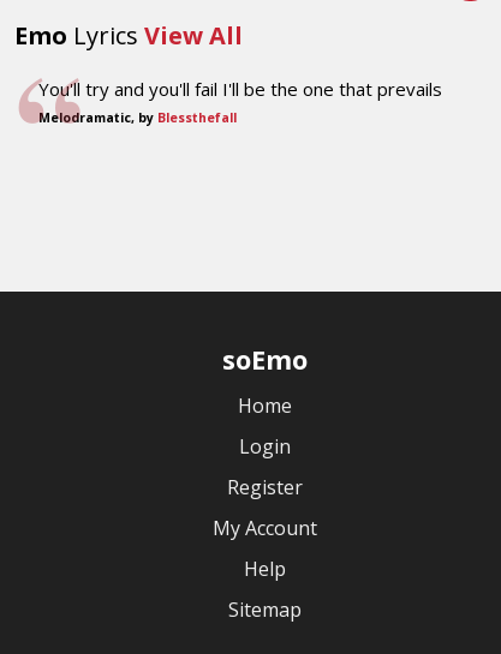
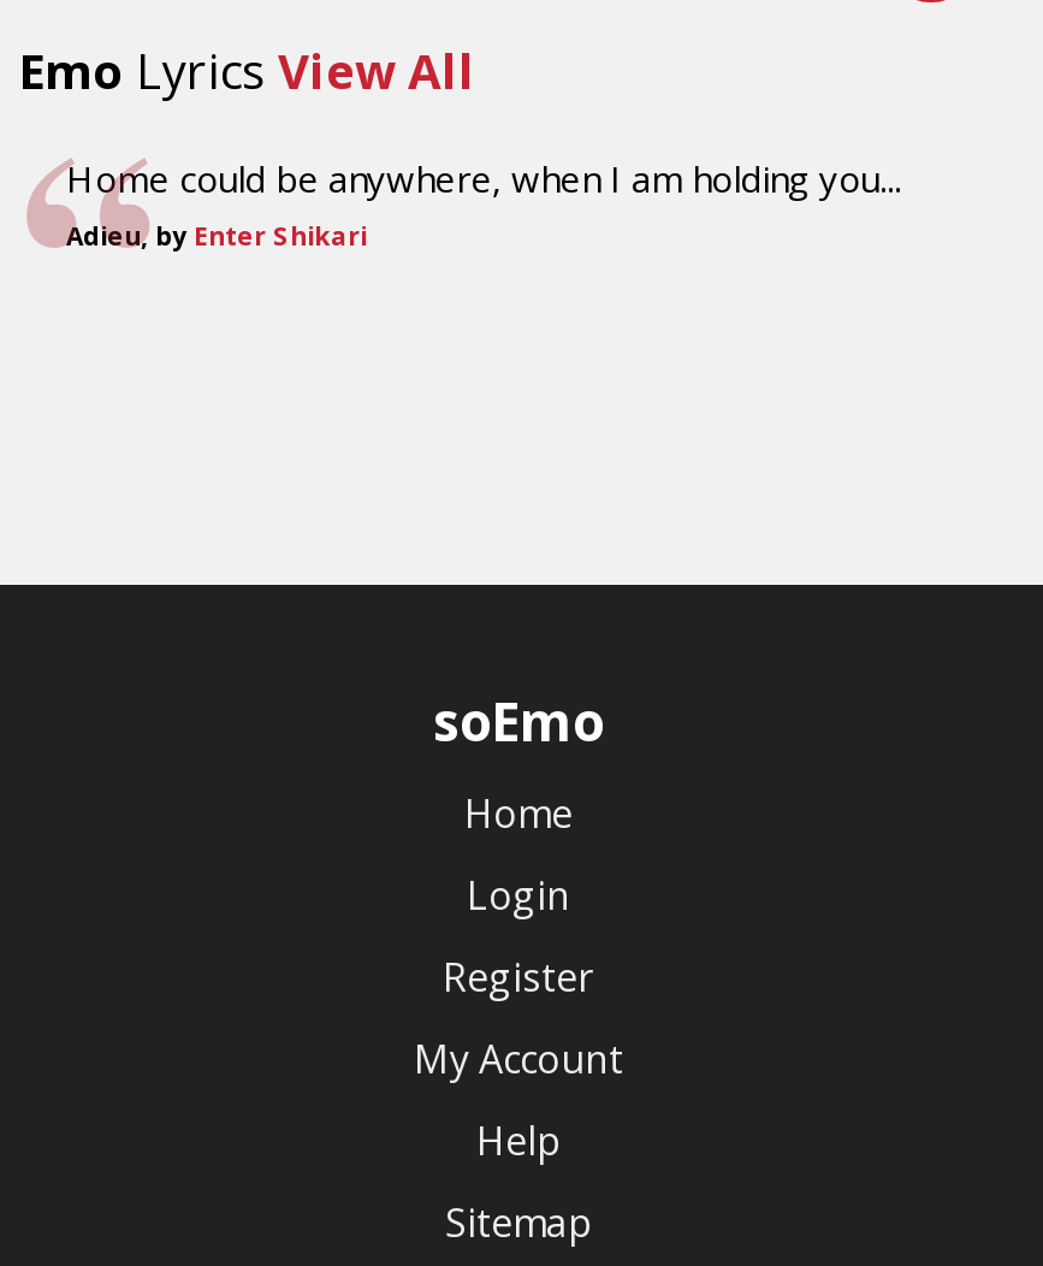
[38,77,442,126] You'll try and you'll fail I'll be the one that prevails | Melodramatic, by Blessthefall -> [66,154,901,253] Home could be anywhere, when I am holding you... | Adieu, by Enter Shikari

